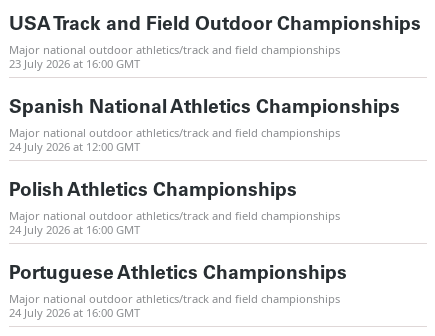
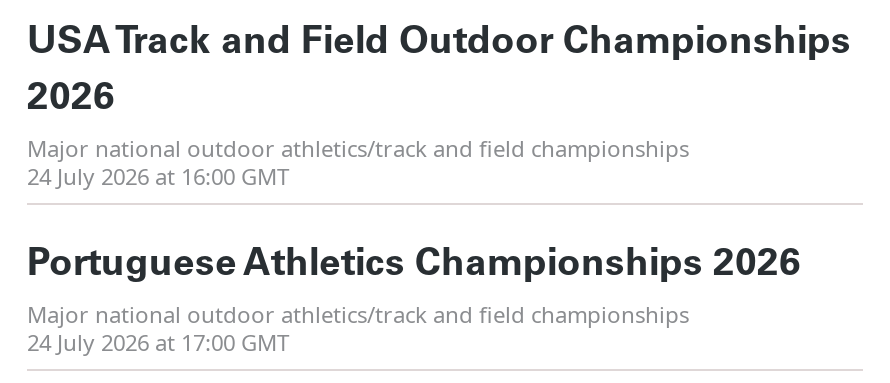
[9,42,400,200] Major national outdoor athletics/track and field championships | 23 July 2026 at 16:00 GMT | Spanish National Athletics Championships | Major national outdoor athletics/track and field championships | 24 July 2026 at 12:00 GMT | Polish Athletics Championships -> [27,81,115,117] 2026
[9,265,347,283] Portuguese Athletics Championships -> [27,247,801,283] Portuguese Athletics Championships 2026
[9,305,140,320] 24 July 2026 at 16:00 GMT -> [27,327,289,357] 24 July 2026 at 17:00 GMT

